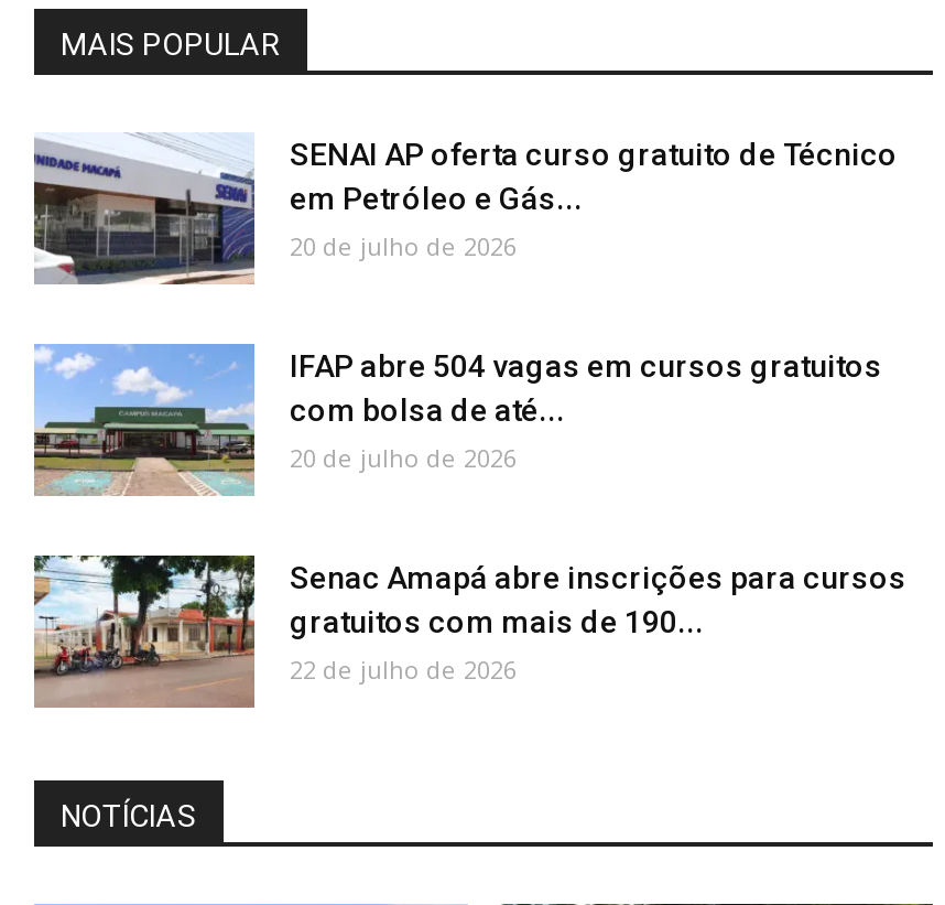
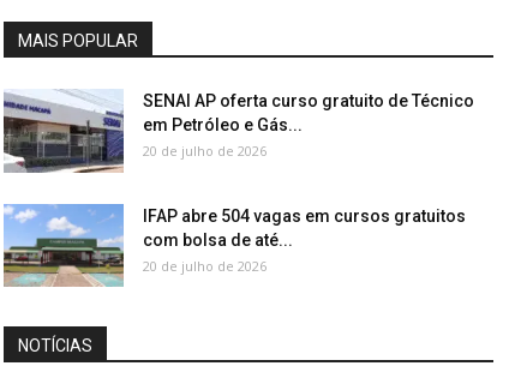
[32,552,906,709] [image] | Senac Amapá abre inscrições para cursos | gratuitos com mais de 190... | 22 de julho de 2026 -> none

